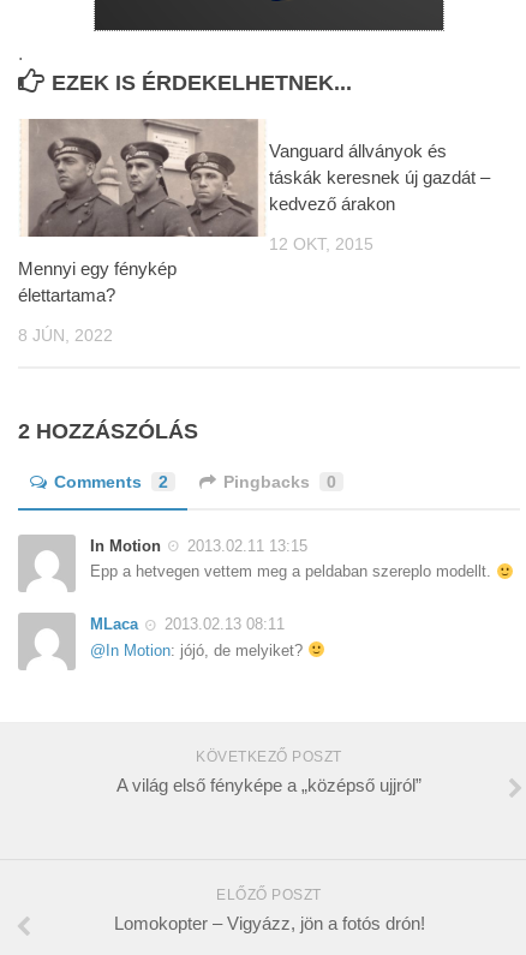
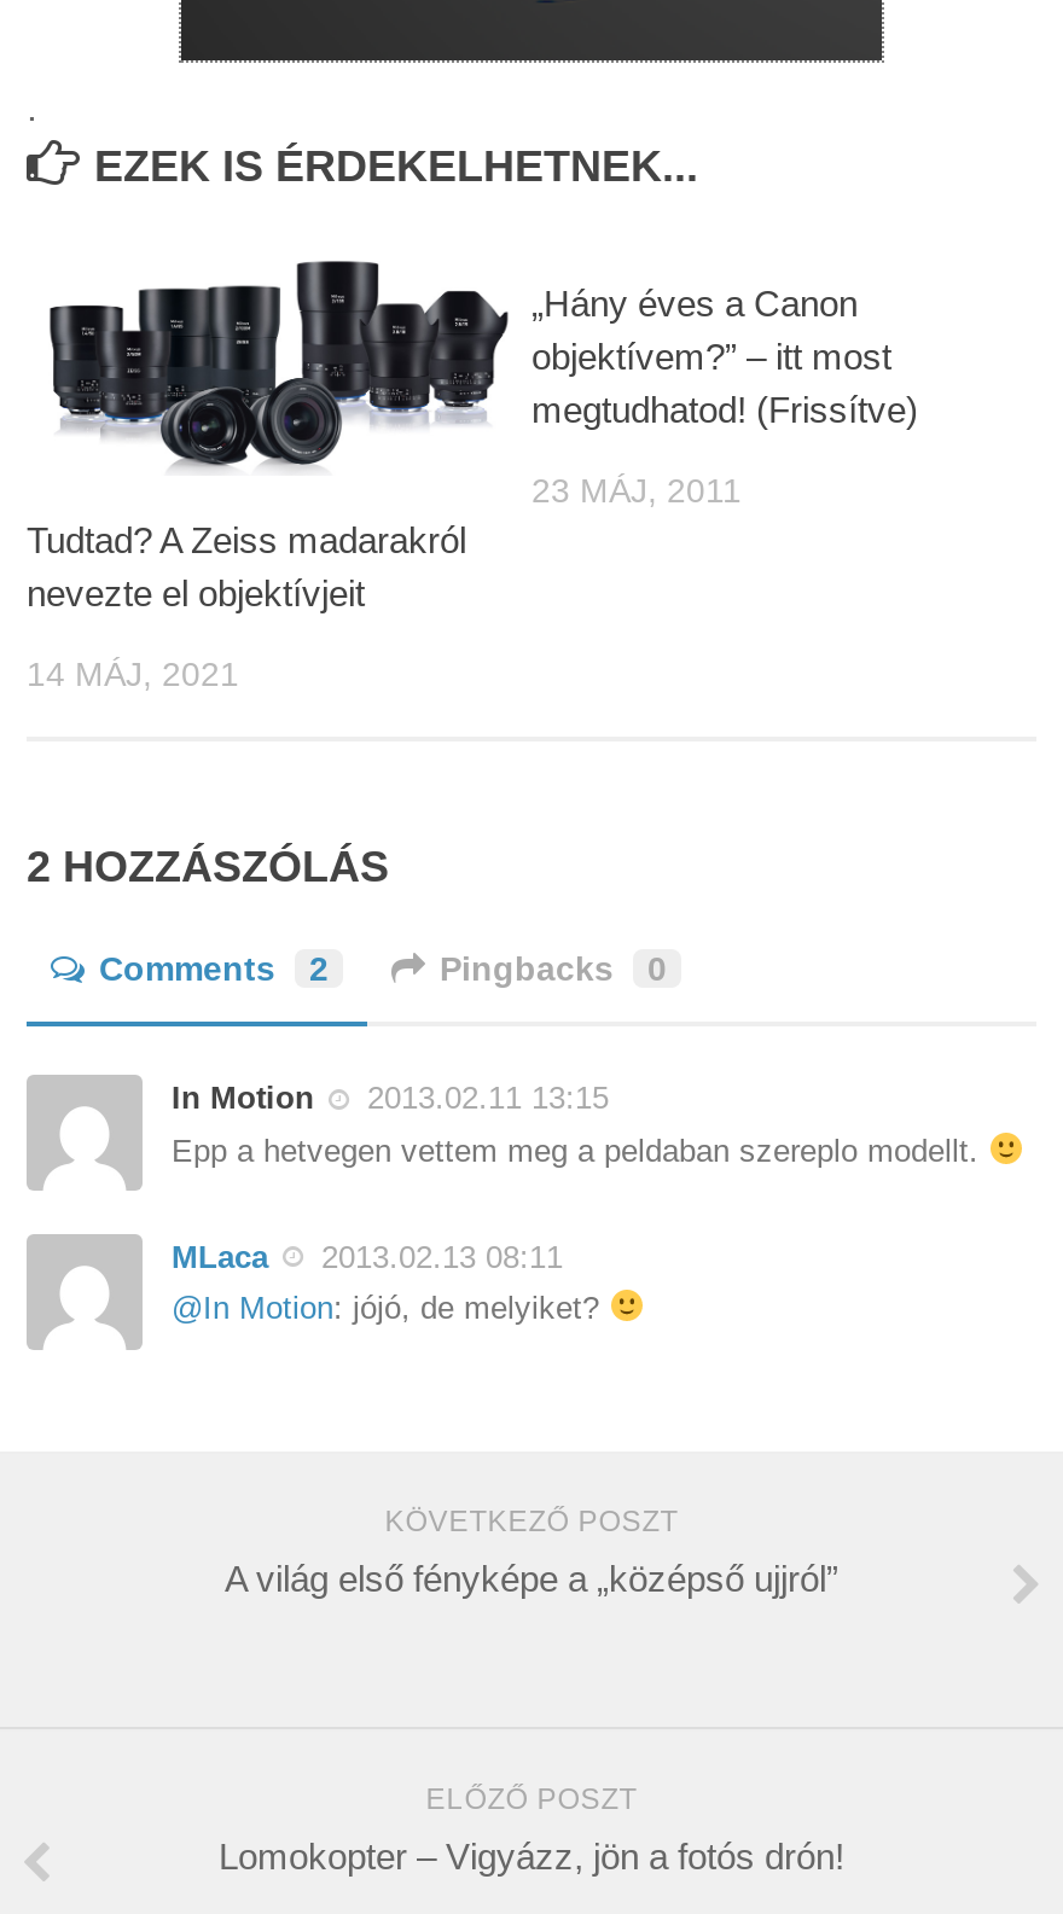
[20,118,490,238] [image] | Vanguard állványok és | táskák keresnek új gazdát – | kedvező árakon -> [34,239,918,476] [image] | „Hány éves a Canon | objektívem?” – itt most | megtudhatod! (Frissítve)
[269,234,373,253] 12 OKT, 2015 -> [531,471,742,510] 23 MÁJ, 2011
[18,258,177,305] Mennyi egy fénykép | élettartama? -> [27,520,466,614] Tudtad? A Zeiss madarakról | nevezte el objektívjeit
[18,326,113,345] 8 JÚN, 2022 -> [27,655,239,694] 14 MÁJ, 2021

